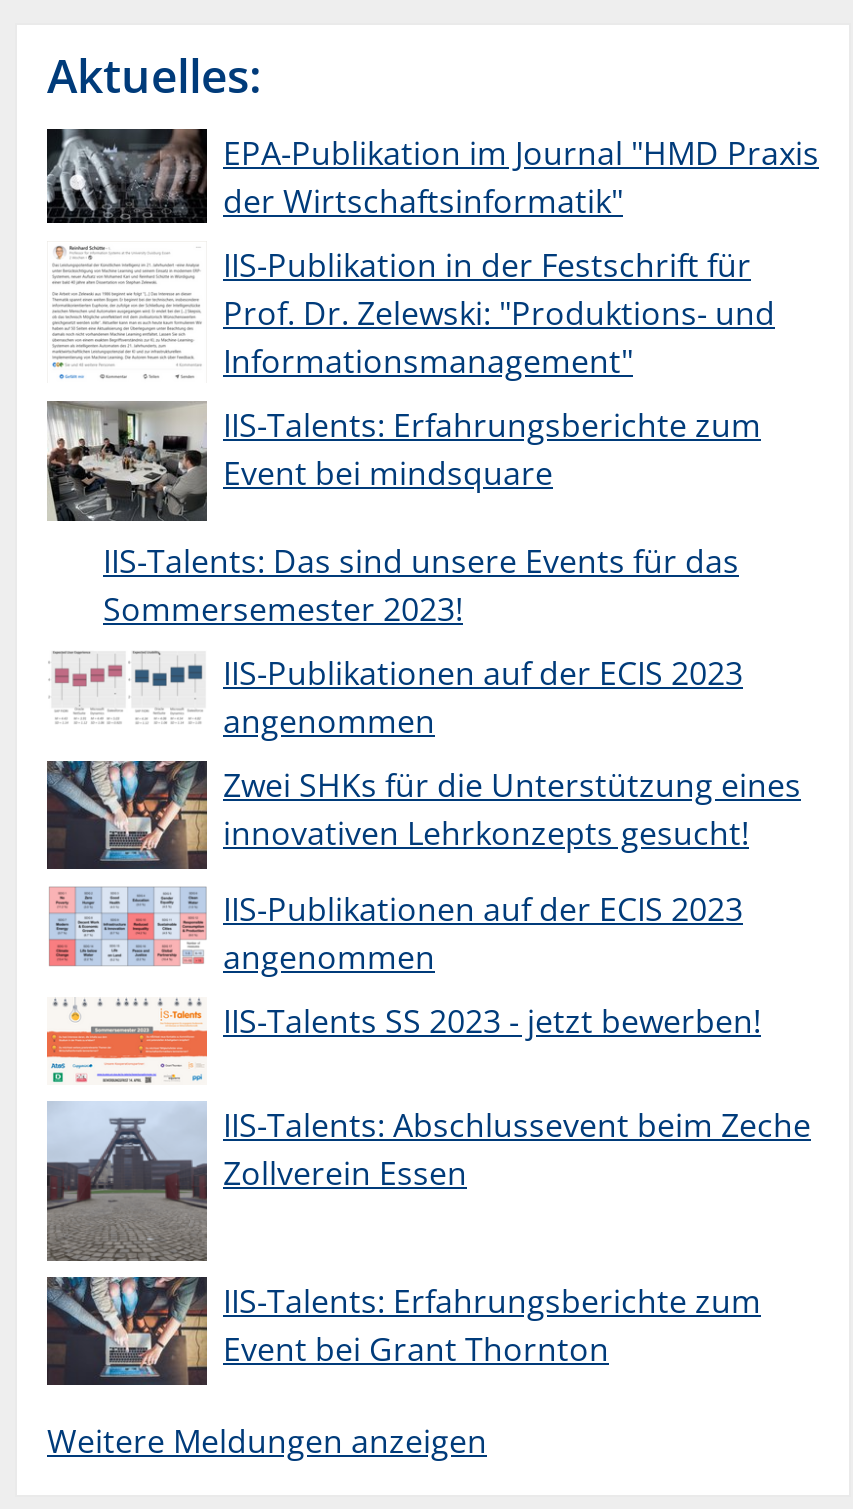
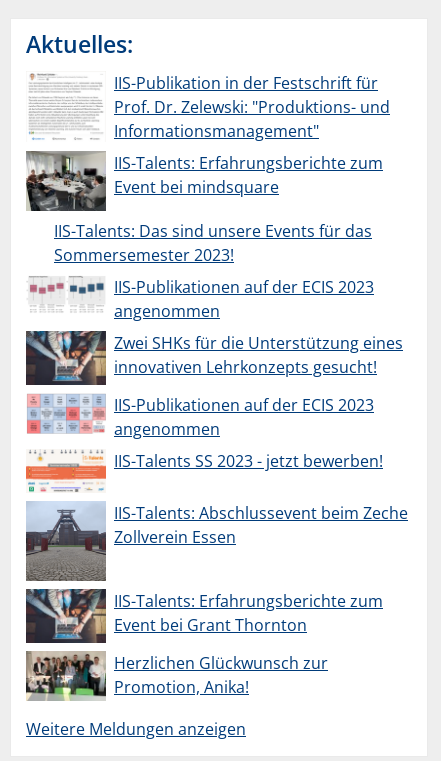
[45,127,819,225] [image] | EPA-Publikation im Journal "HMD Praxis | der Wirtschaftsinformatik" -> none
moved [45,244,811,1372] -> [25,72,408,636]: [image] | IIS-Publikation in der Festschrift für | Prof. Dr. Zelewski: "Produktions- und | ... | IIS-Talents: Erfahrungsberichte zum | Event bei Grant Thornton
none -> [25,650,328,701] [image] | Herzlichen Glückwunsch zur | Promotion, Anika!

